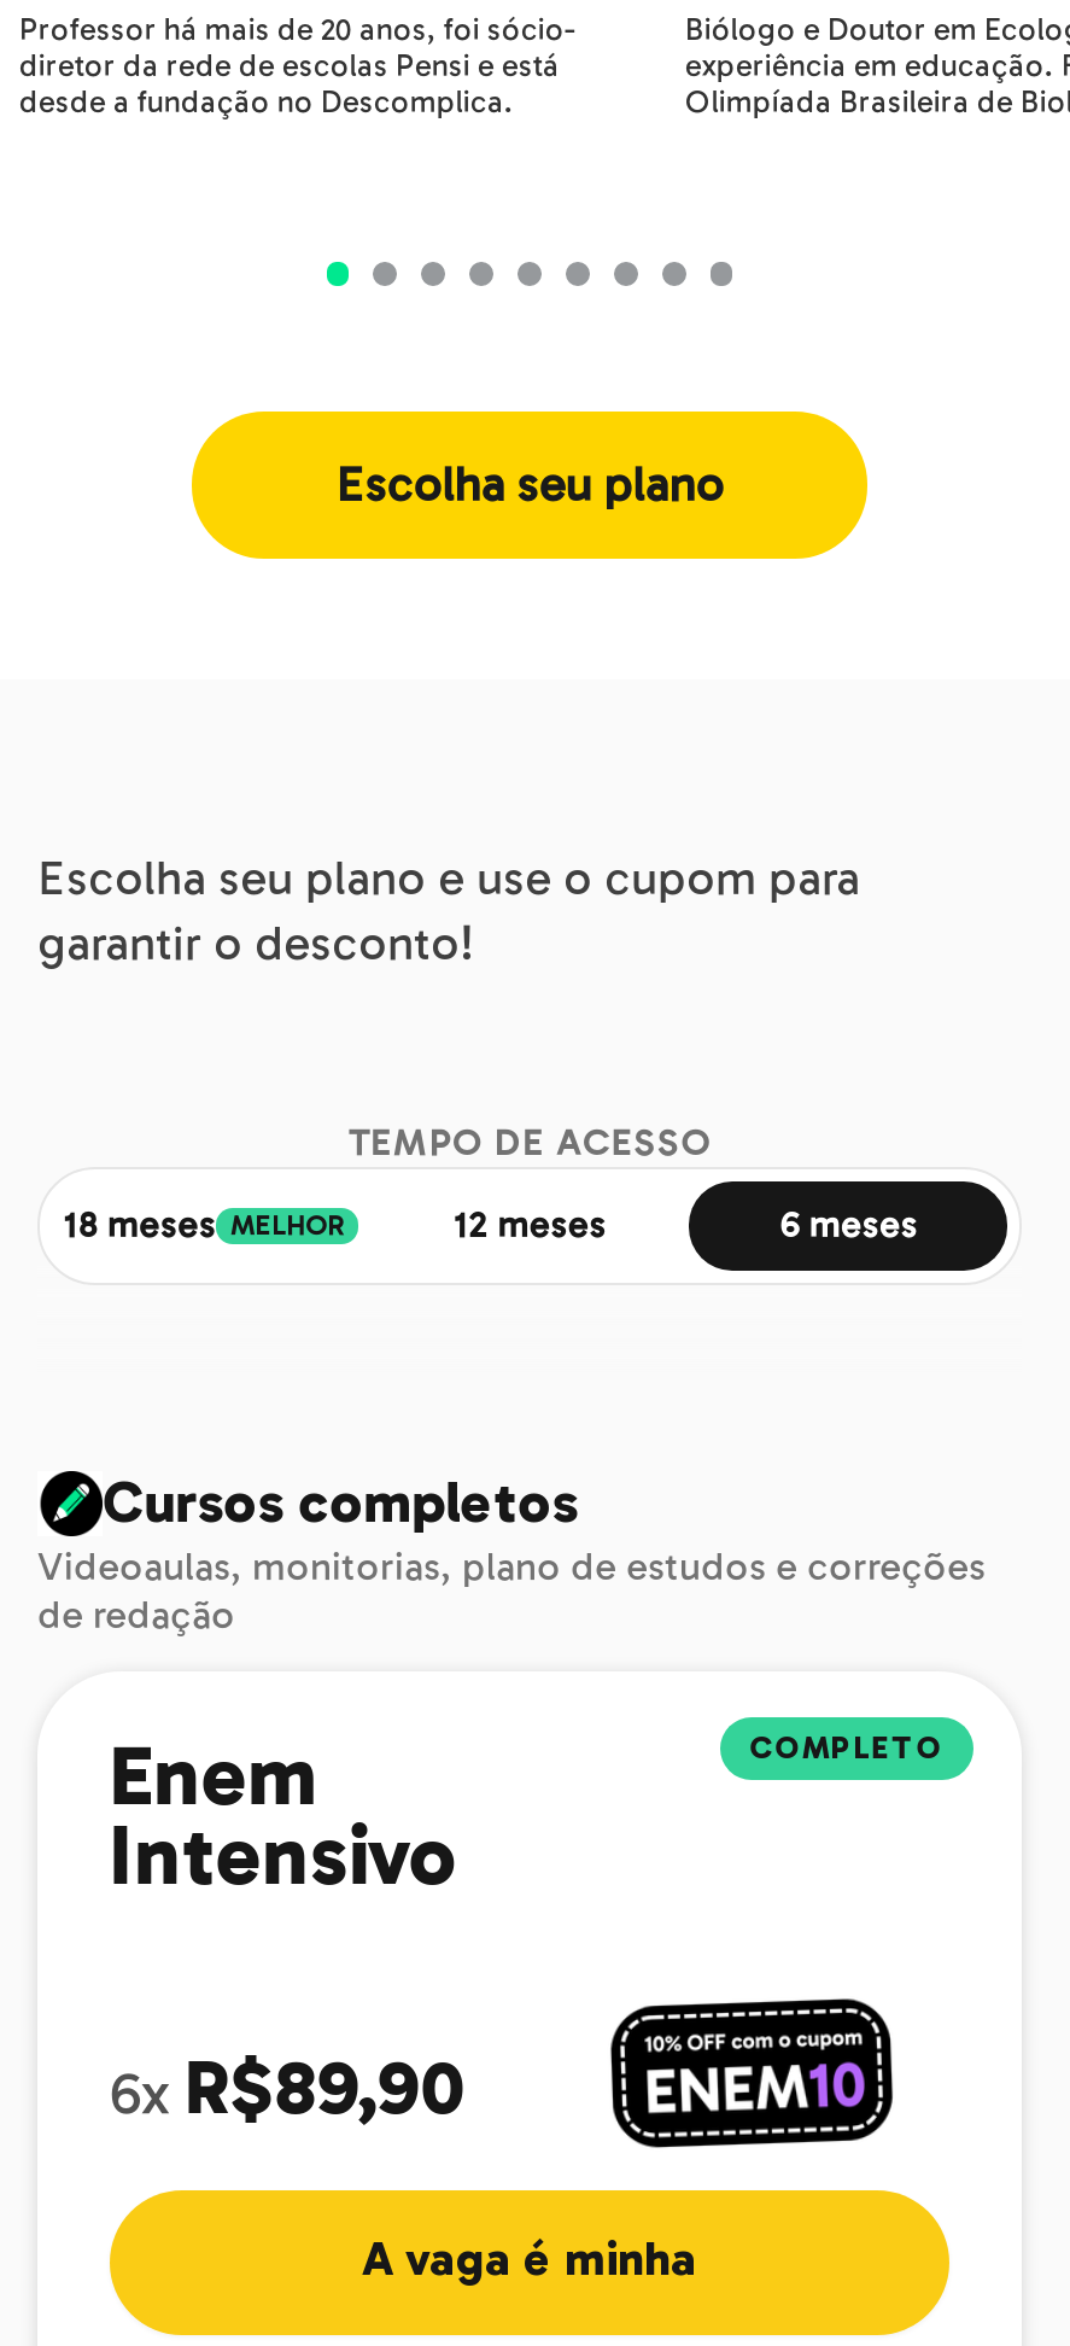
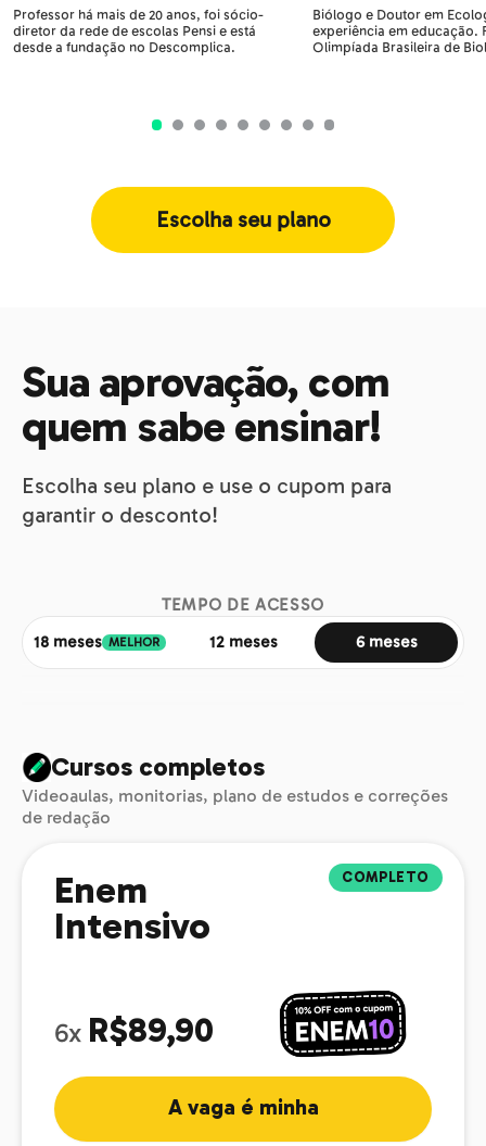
none -> [22,358,389,454] Sua aprovação, com | quem sabe ensinar!

